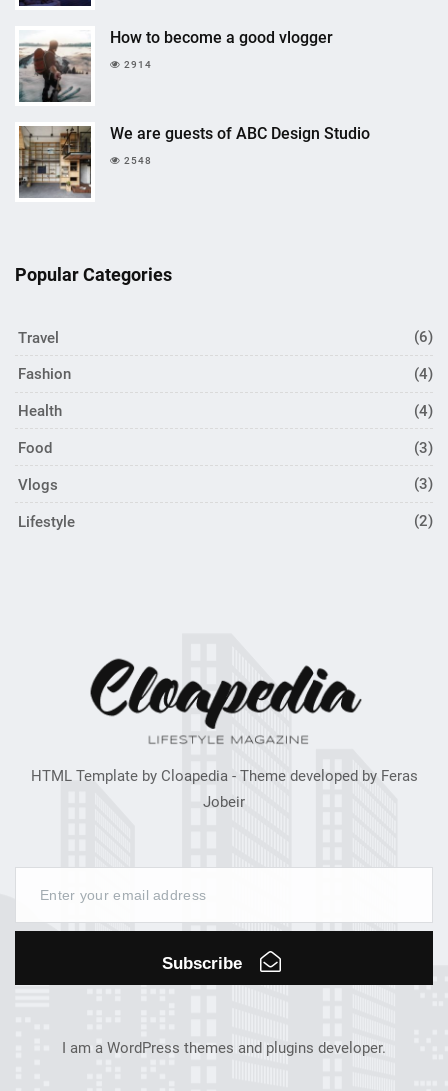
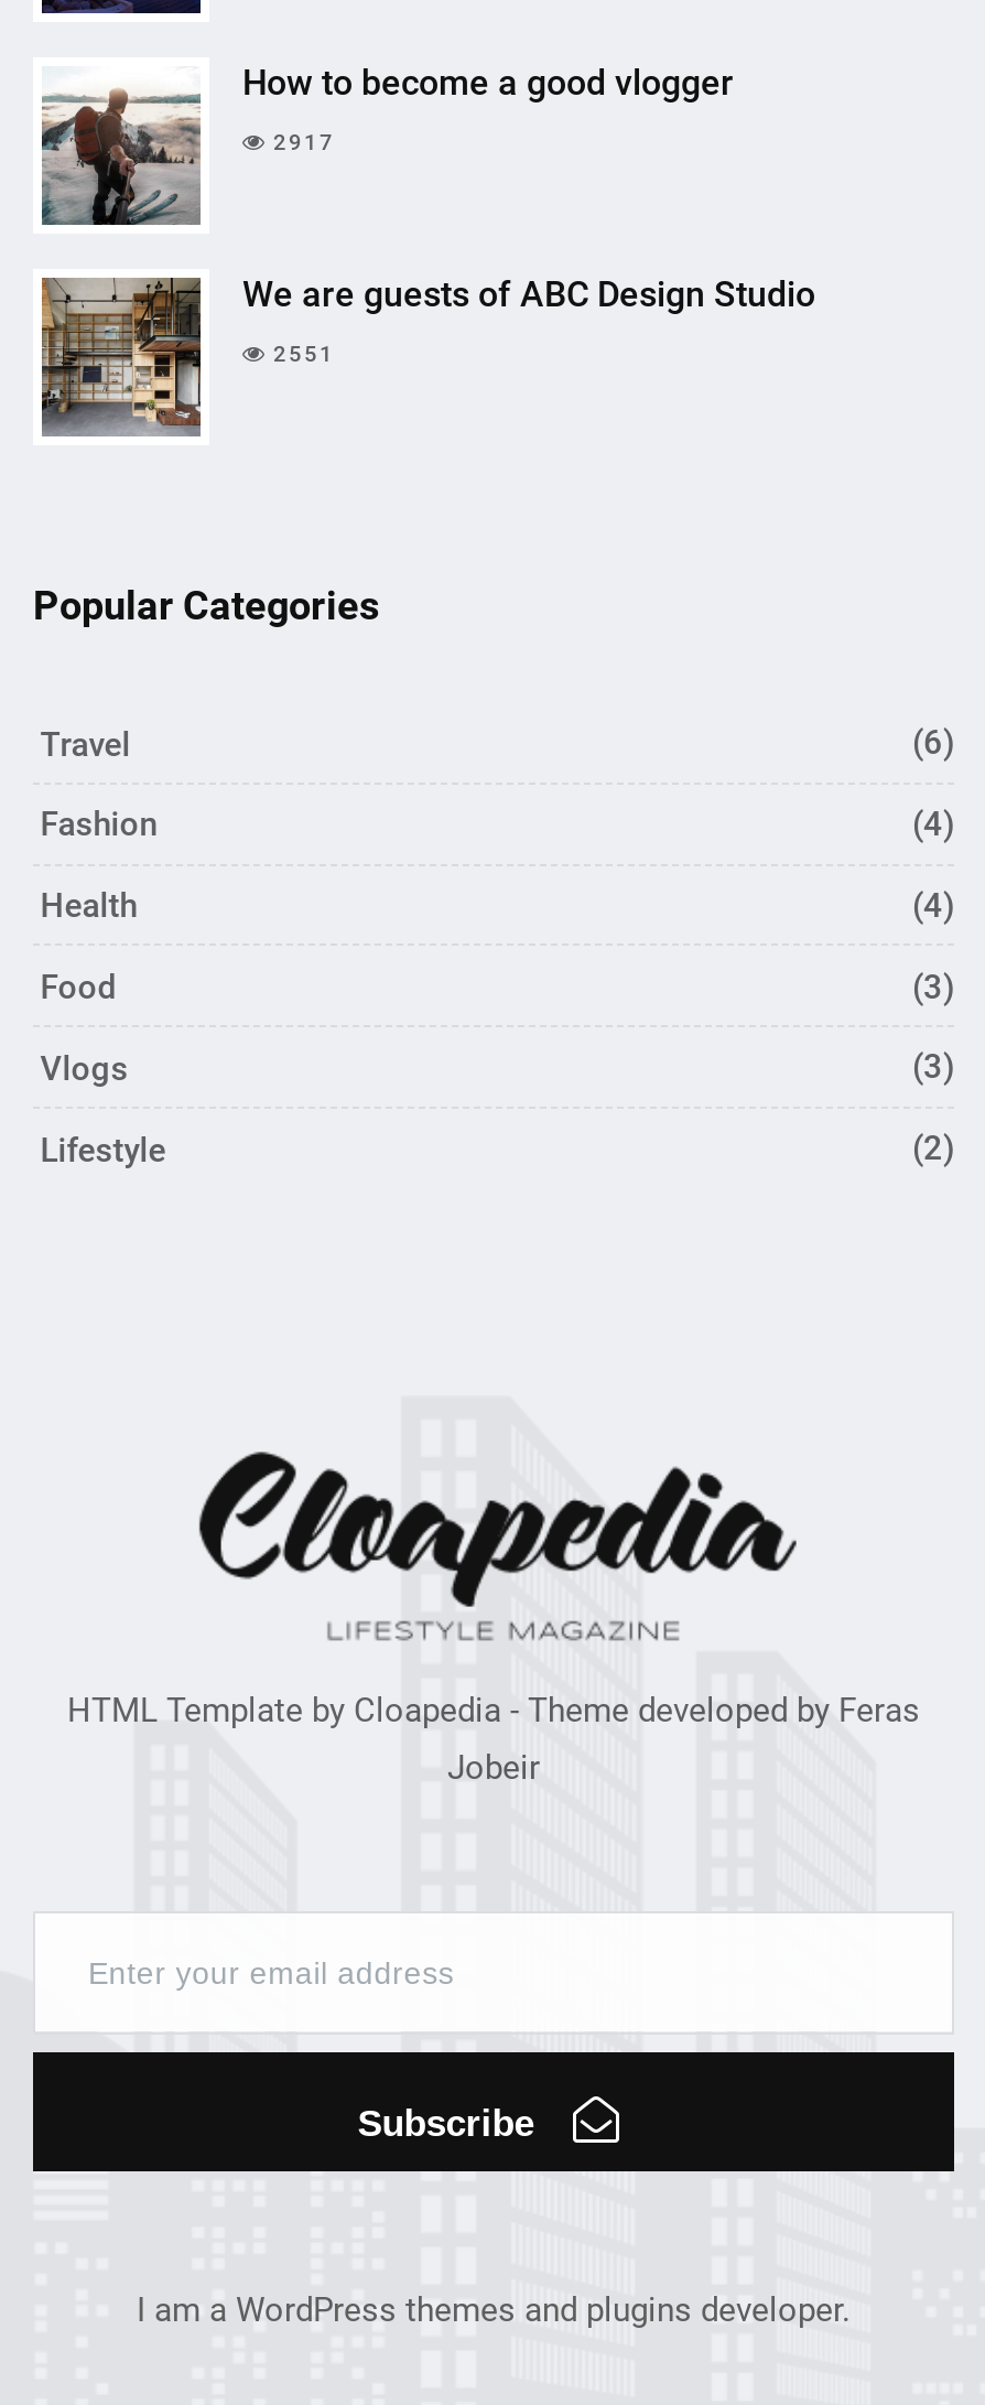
[121,59,152,70] 2914 -> [267,130,335,154] 2917
[121,155,152,166] 2548 -> [267,341,335,365] 2551

